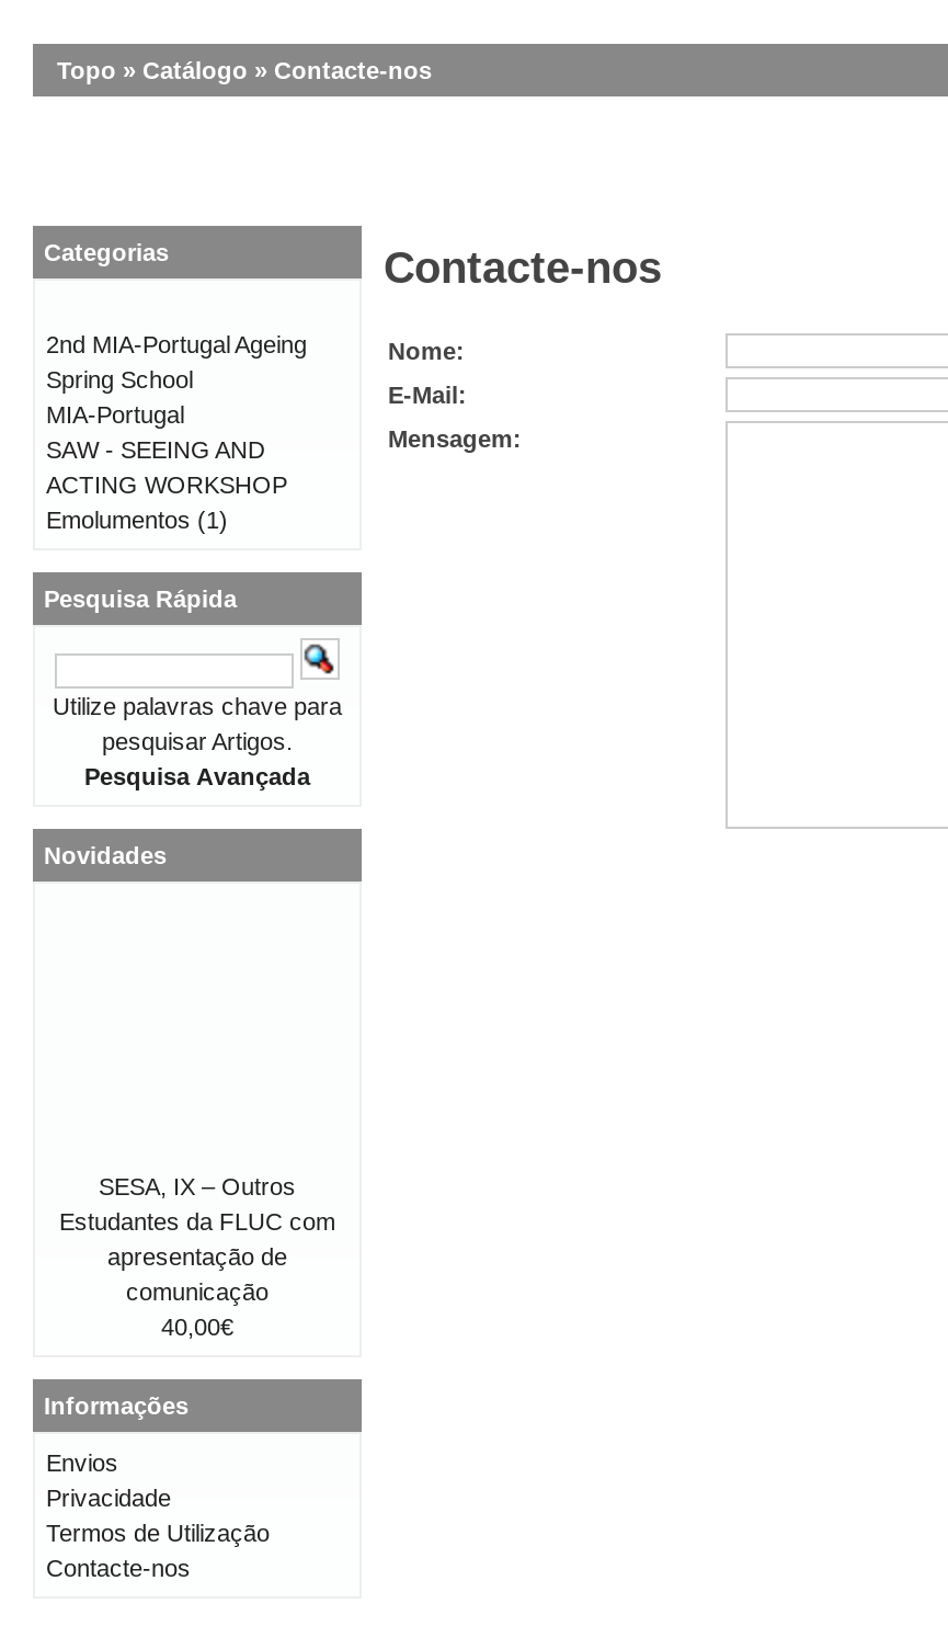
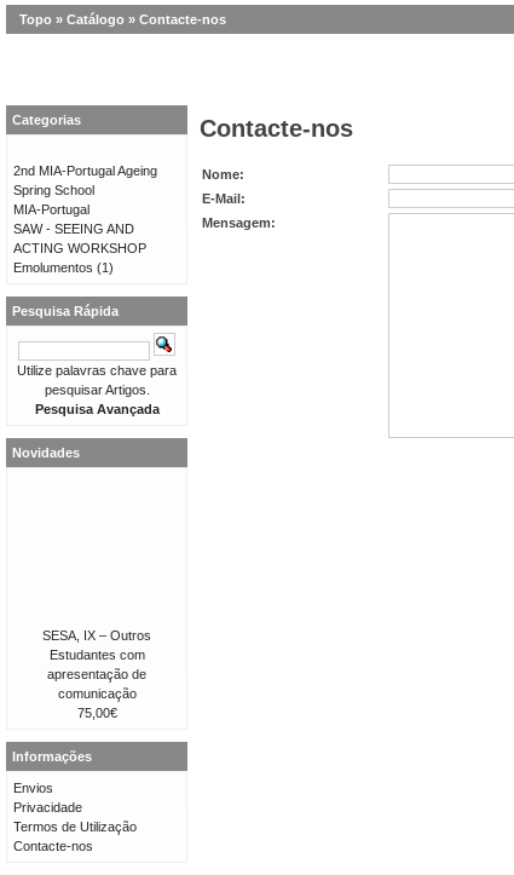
[59,1208,335,1235] Estudantes da FLUC com -> [49,647,145,662] Estudantes com
[161,1313,233,1340] 40,00€ -> [77,706,117,720] 75,00€

